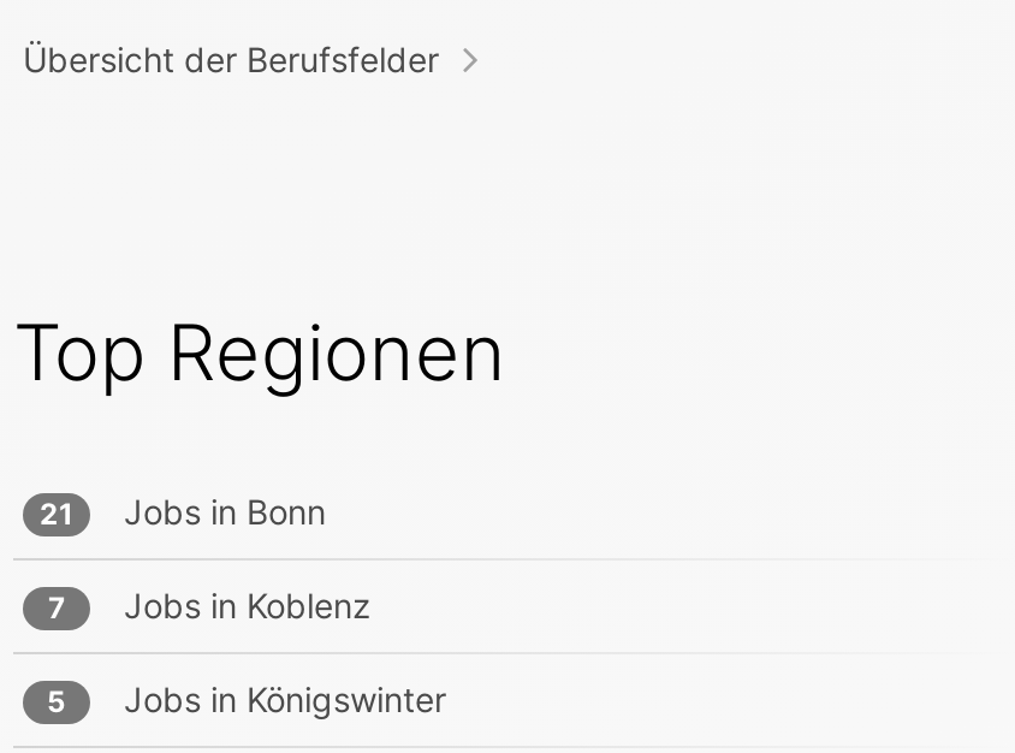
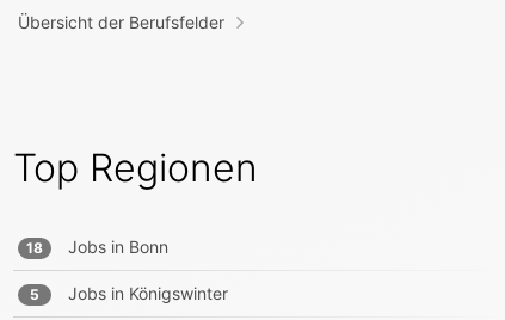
[40,491,326,532] 21 Jobs in Bonn -> [26,236,168,257] 18 Jobs in Bonn
[48,585,372,626] 7 | Jobs in Koblenz -> none

